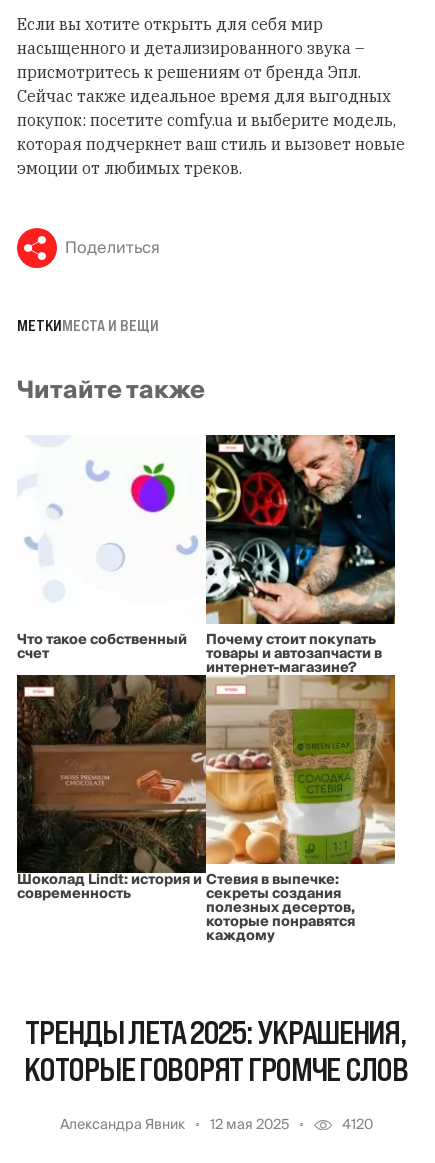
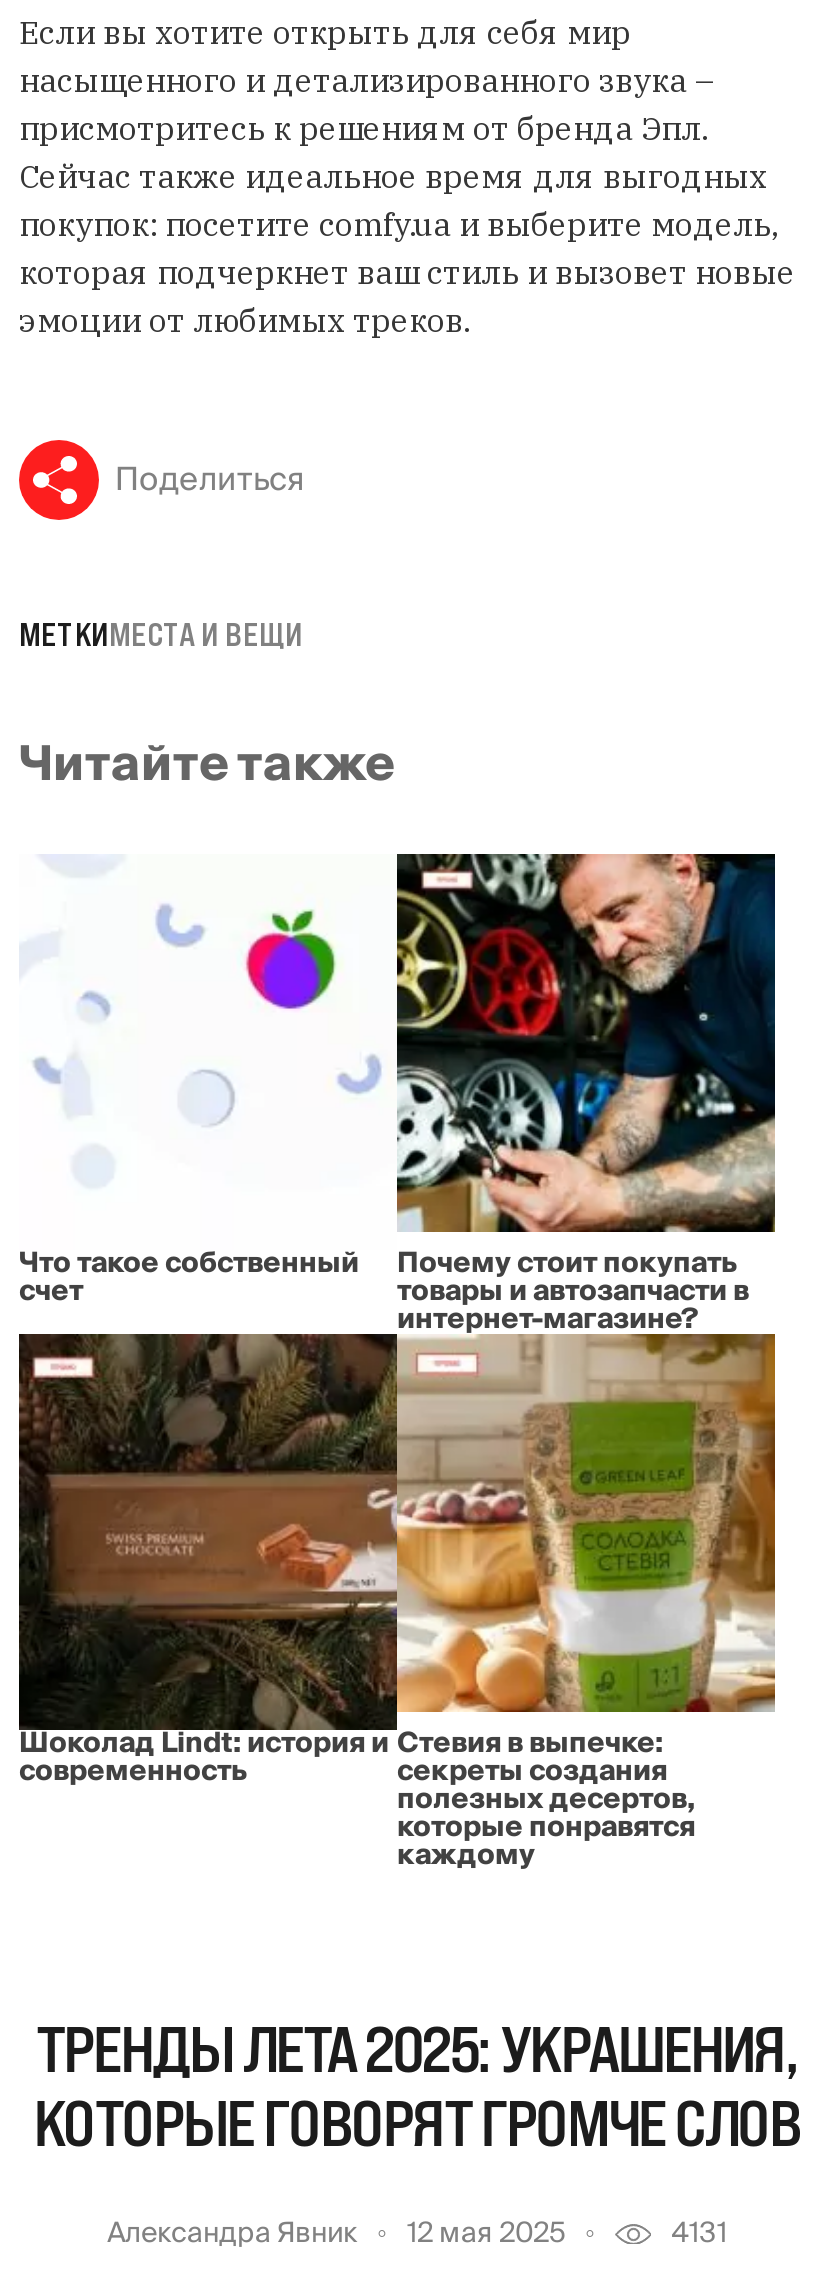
[341,1113,372,1137] 4120 -> [671,2211,727,2259] 4131

